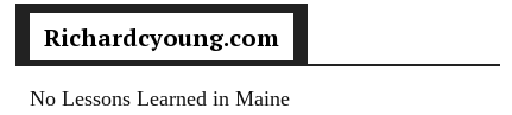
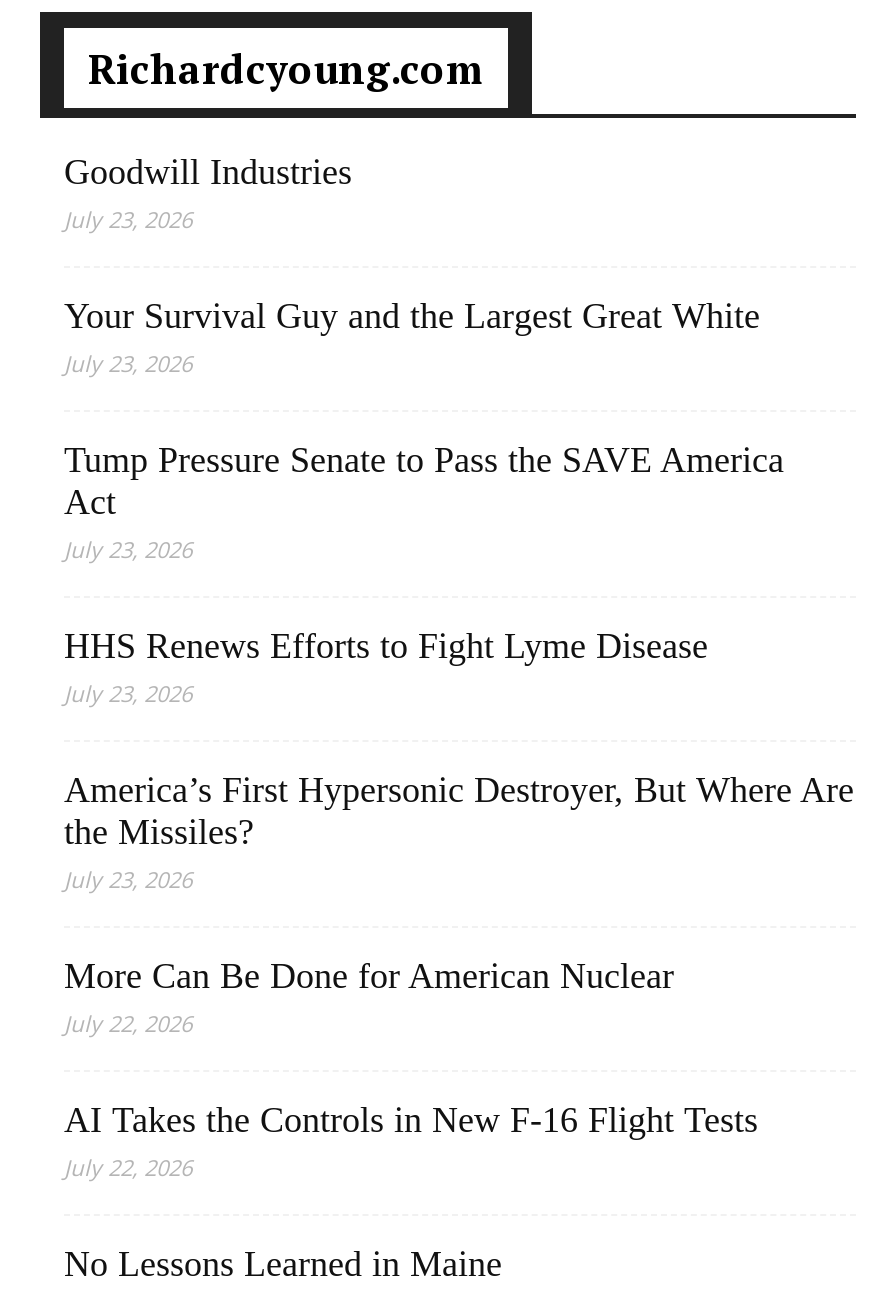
none -> [64,152,854,1182] Goodwill Industries | July 23, 2026 | Your Survival Guy and the Largest Great White | July 23, 2026 | Tump Pressure Senate to Pass the SAVE America | Act | July 23, 2026 | HHS Renews Efforts to Fight Lyme Disease | July 23, 2026 | America’s First Hypersonic Destroyer, But Where Are | the Missiles? | July 23, 2026 | More Can Be Done for American Nuclear | July 22, 2026 | AI Takes the Controls in New F-16 Flight Tests | July 22, 2026

